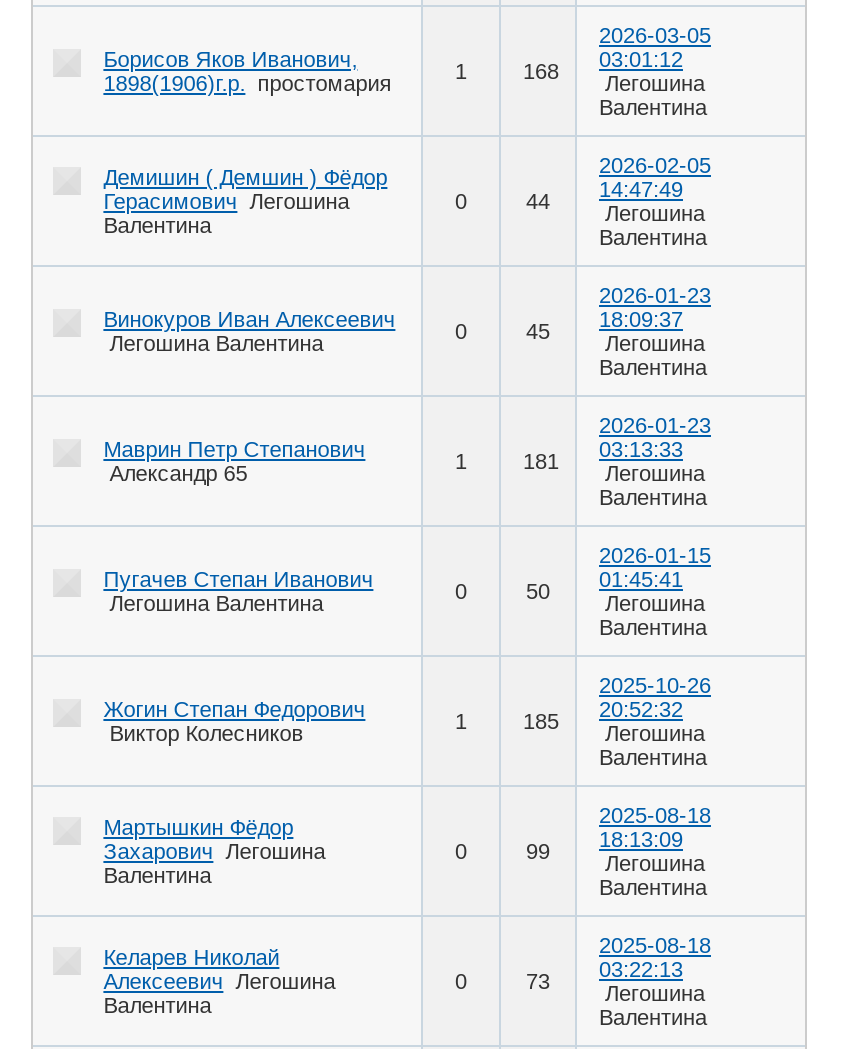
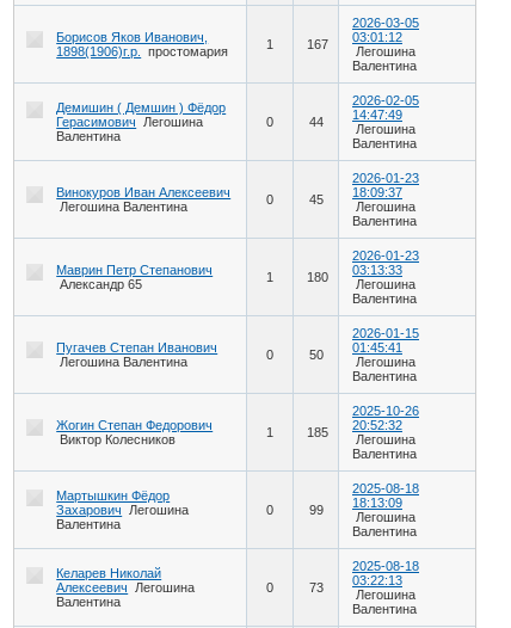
[523,47,705,95] 168 03:01:12 Легошина -> [307,30,415,58] 167 03:01:12 Легошина
[523,437,705,485] 181 03:13:33 Легошина -> [307,263,415,291] 180 03:13:33 Легошина

